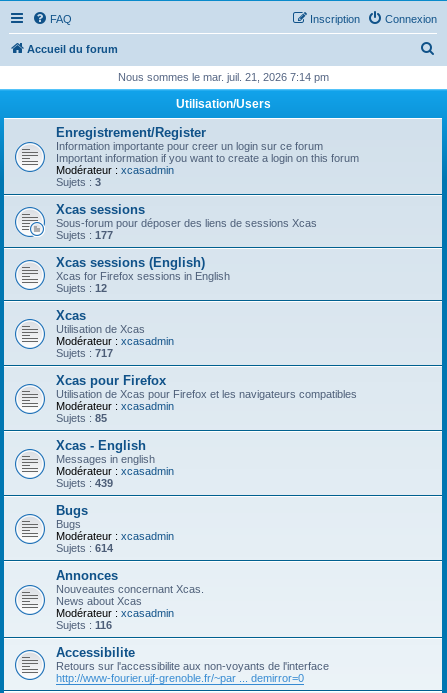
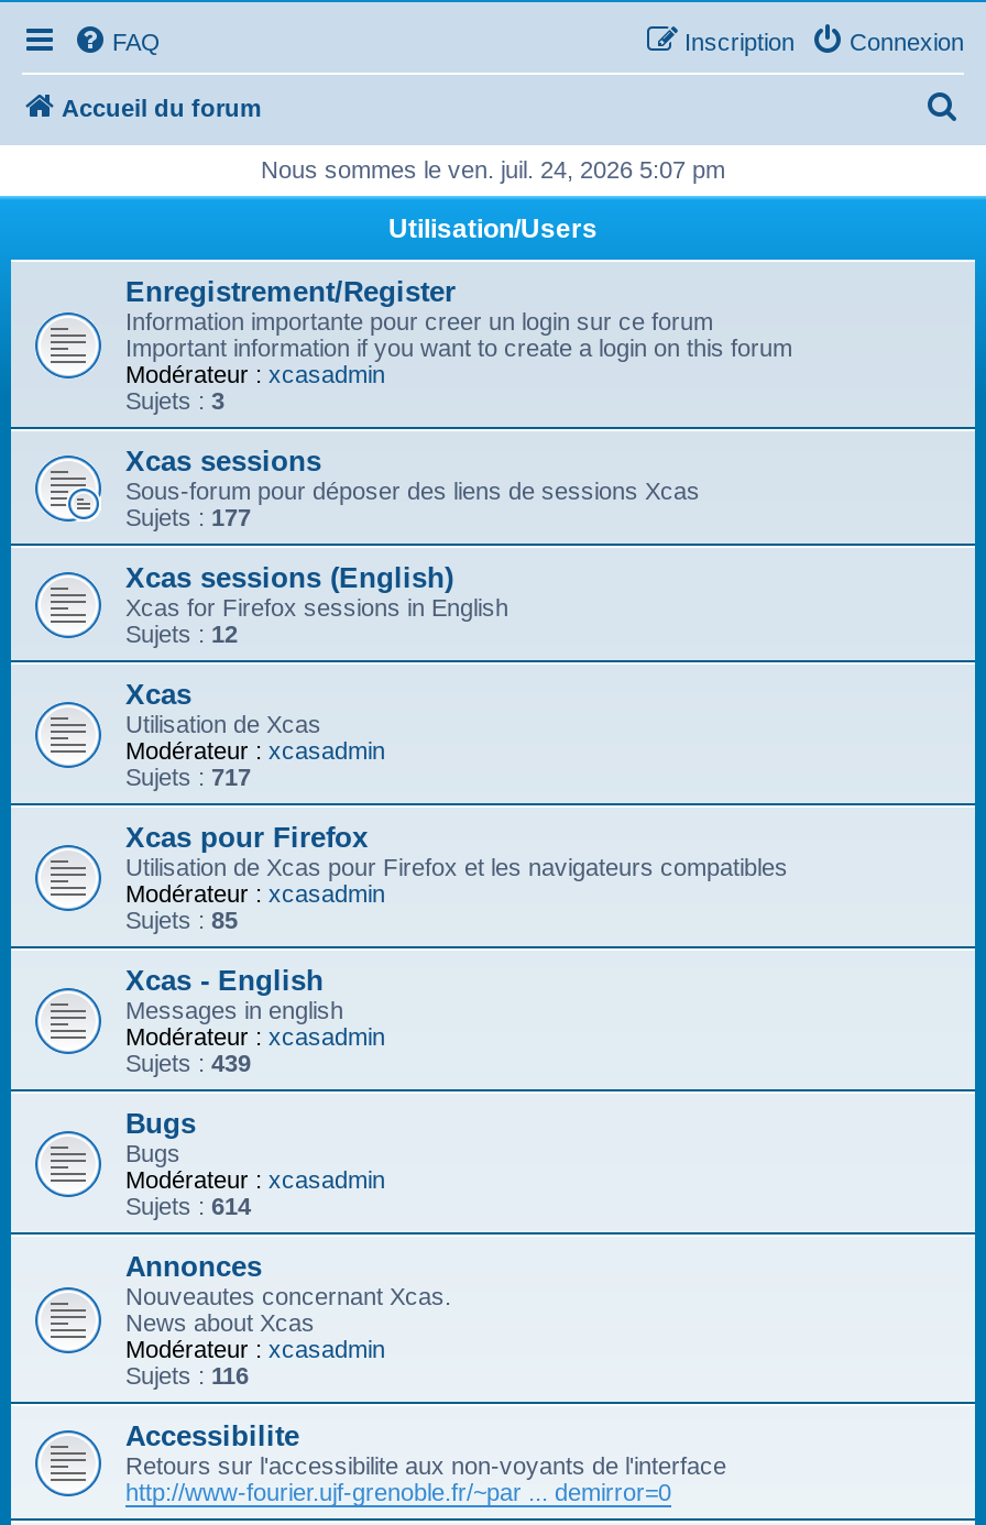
[117,71,328,83] Nous sommes le mar. juil. 21, 2026 7:14 pm -> [261,156,725,183] Nous sommes le ven. juil. 24, 2026 5:07 pm

